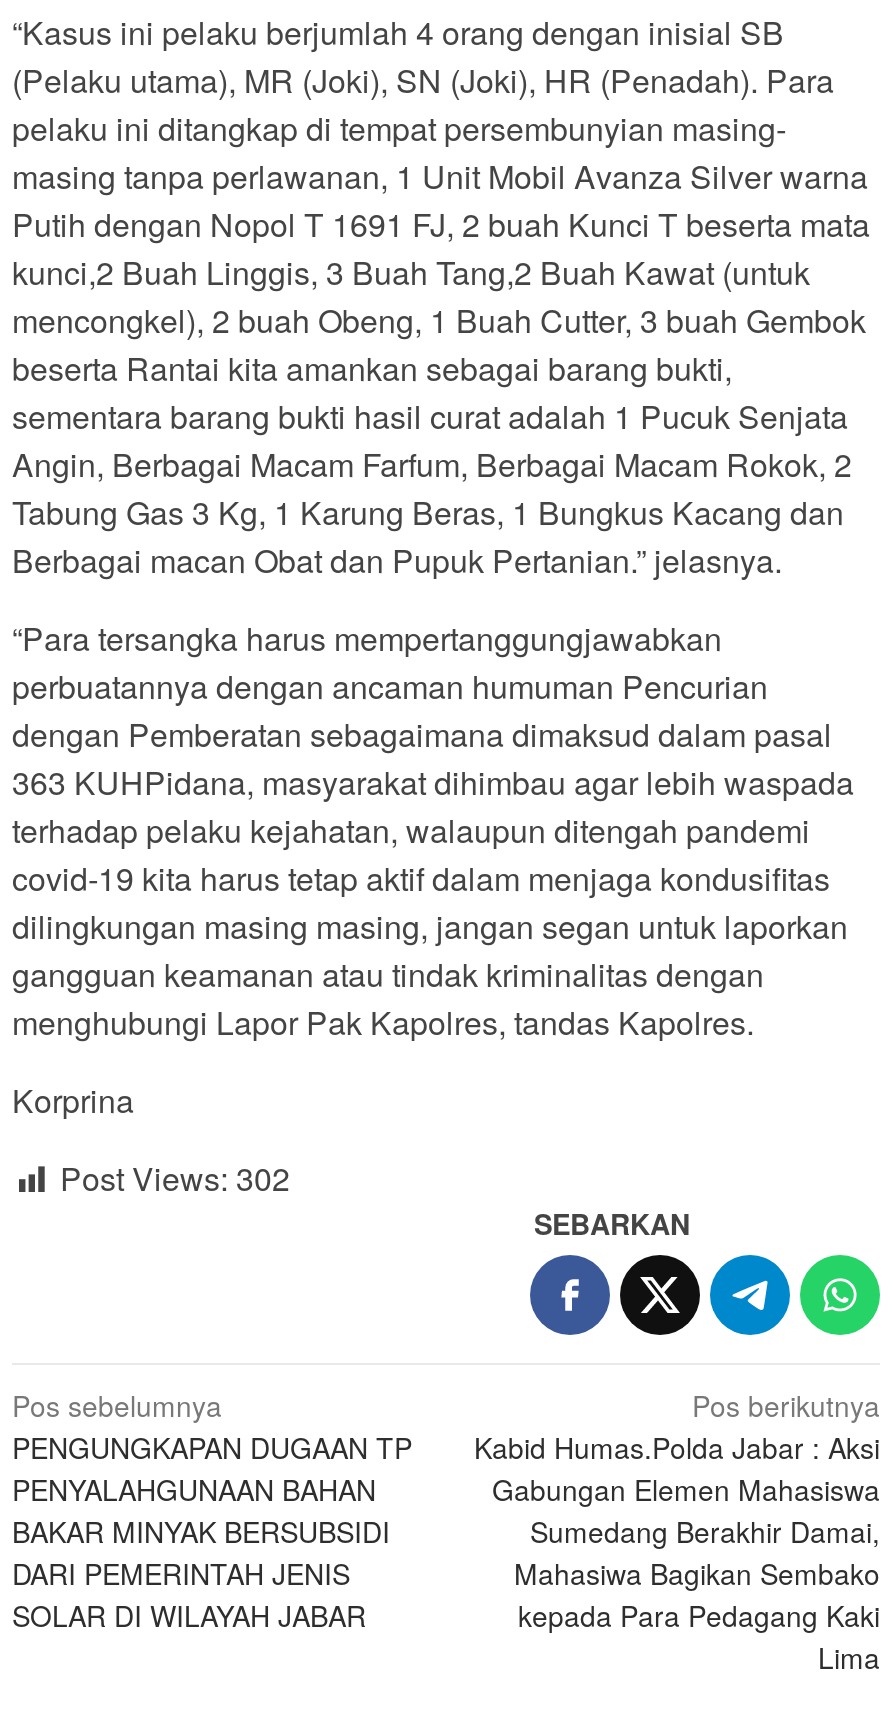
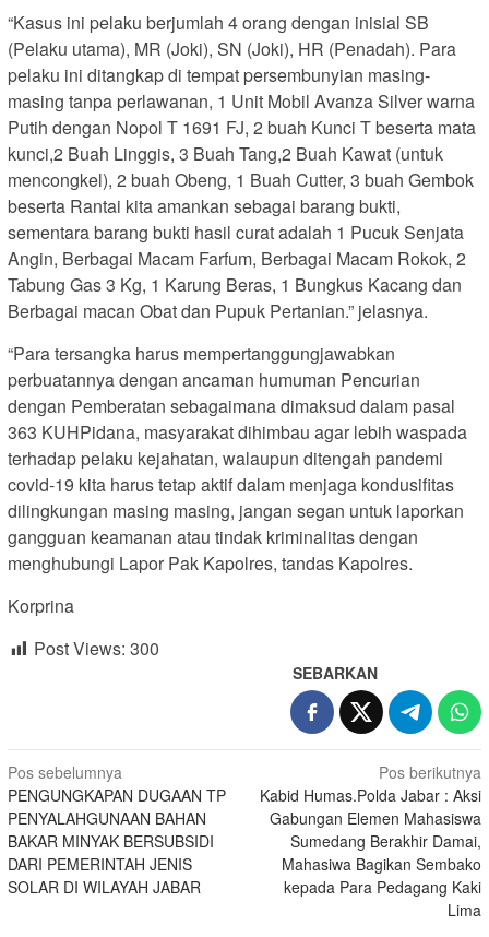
[60,1155,290,1201] Post Views: 302 -> [34,635,159,661] Post Views: 300

